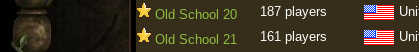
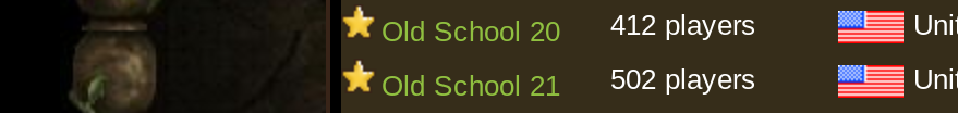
[154,4,326,22] Old School 20 187 players -> [381,9,756,48] Old School 20 412 players
[154,29,326,47] Old School 21 161 players -> [381,63,756,102] Old School 21 502 players

